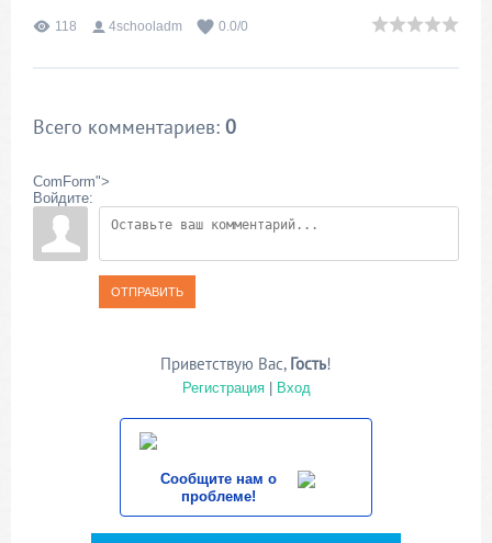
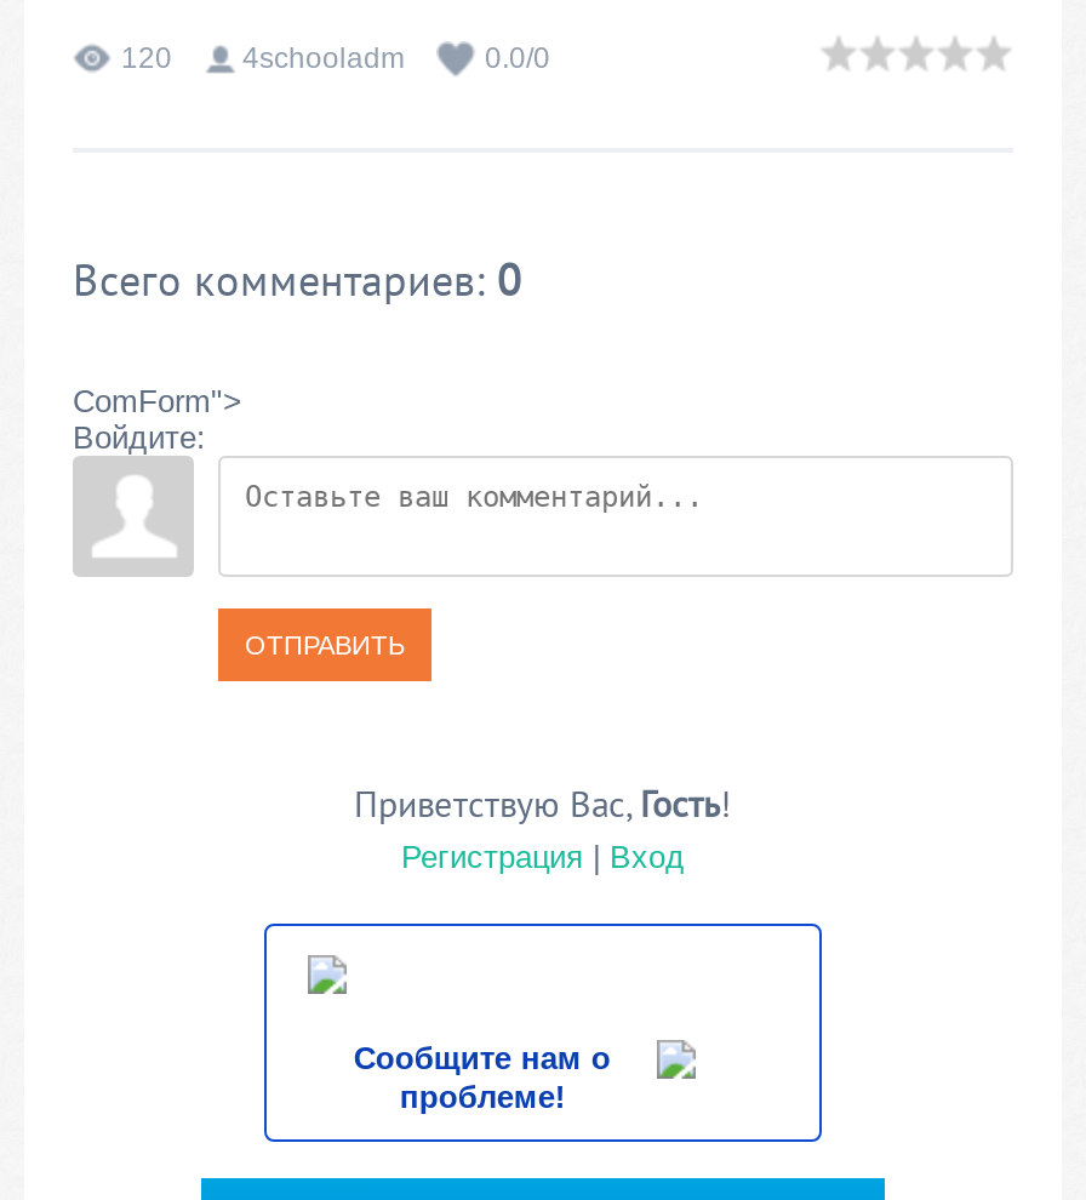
[55,19,77,34] 118 -> [121,41,172,75] 120

